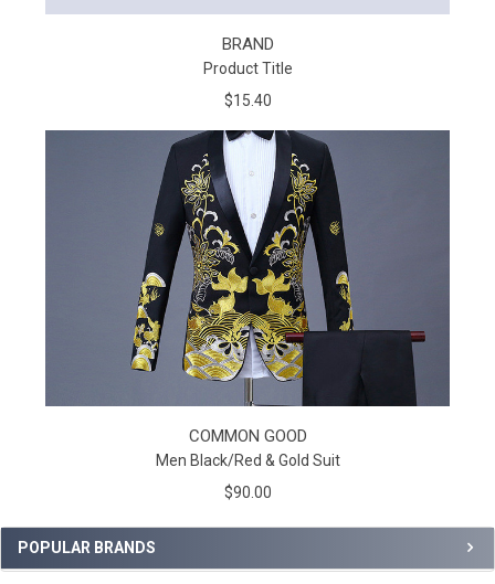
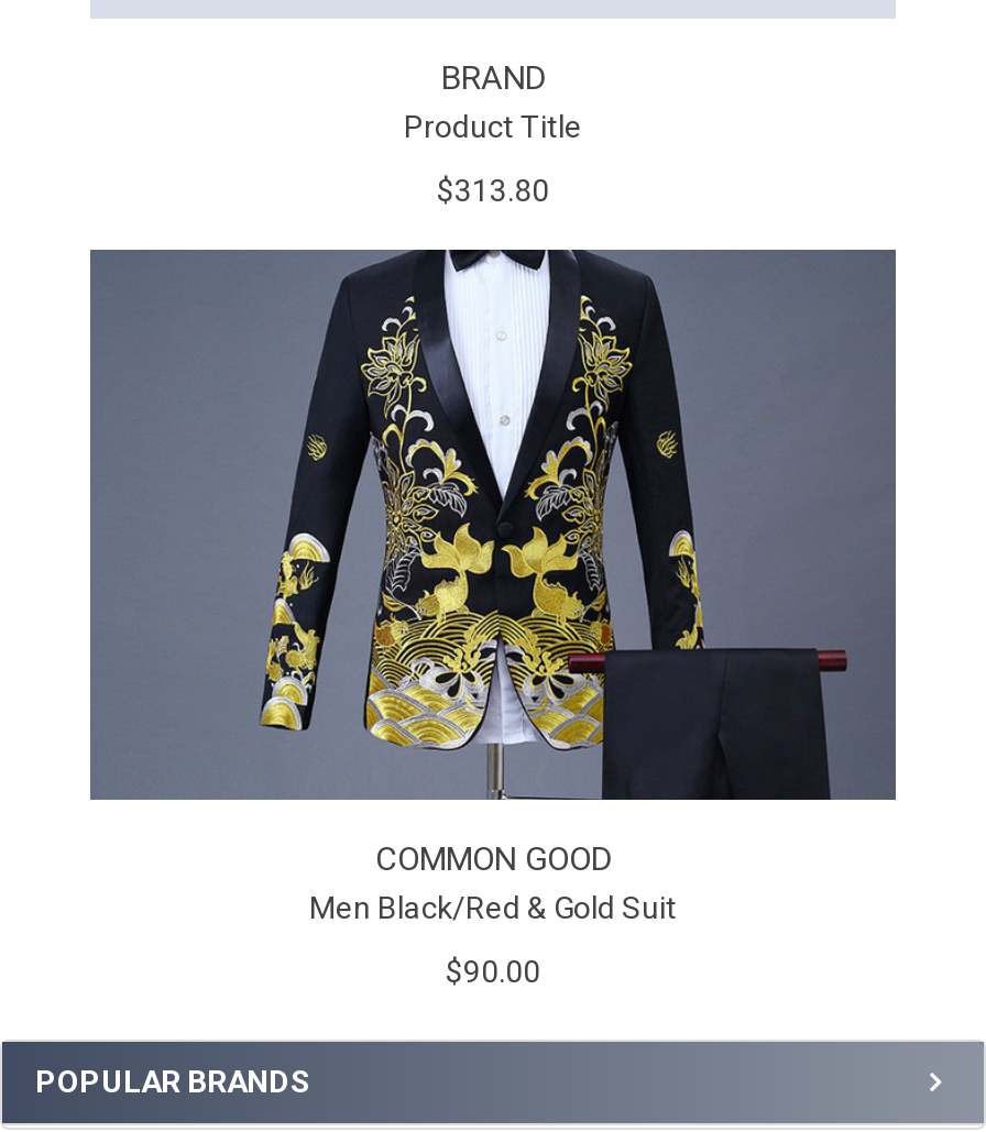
[224,92,271,110] $15.40 -> [437,173,549,209] $313.80

